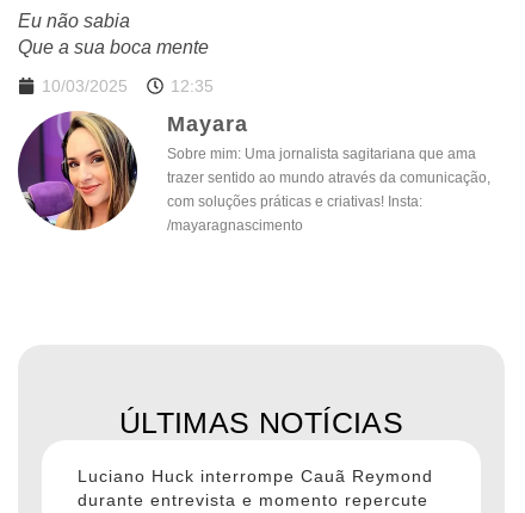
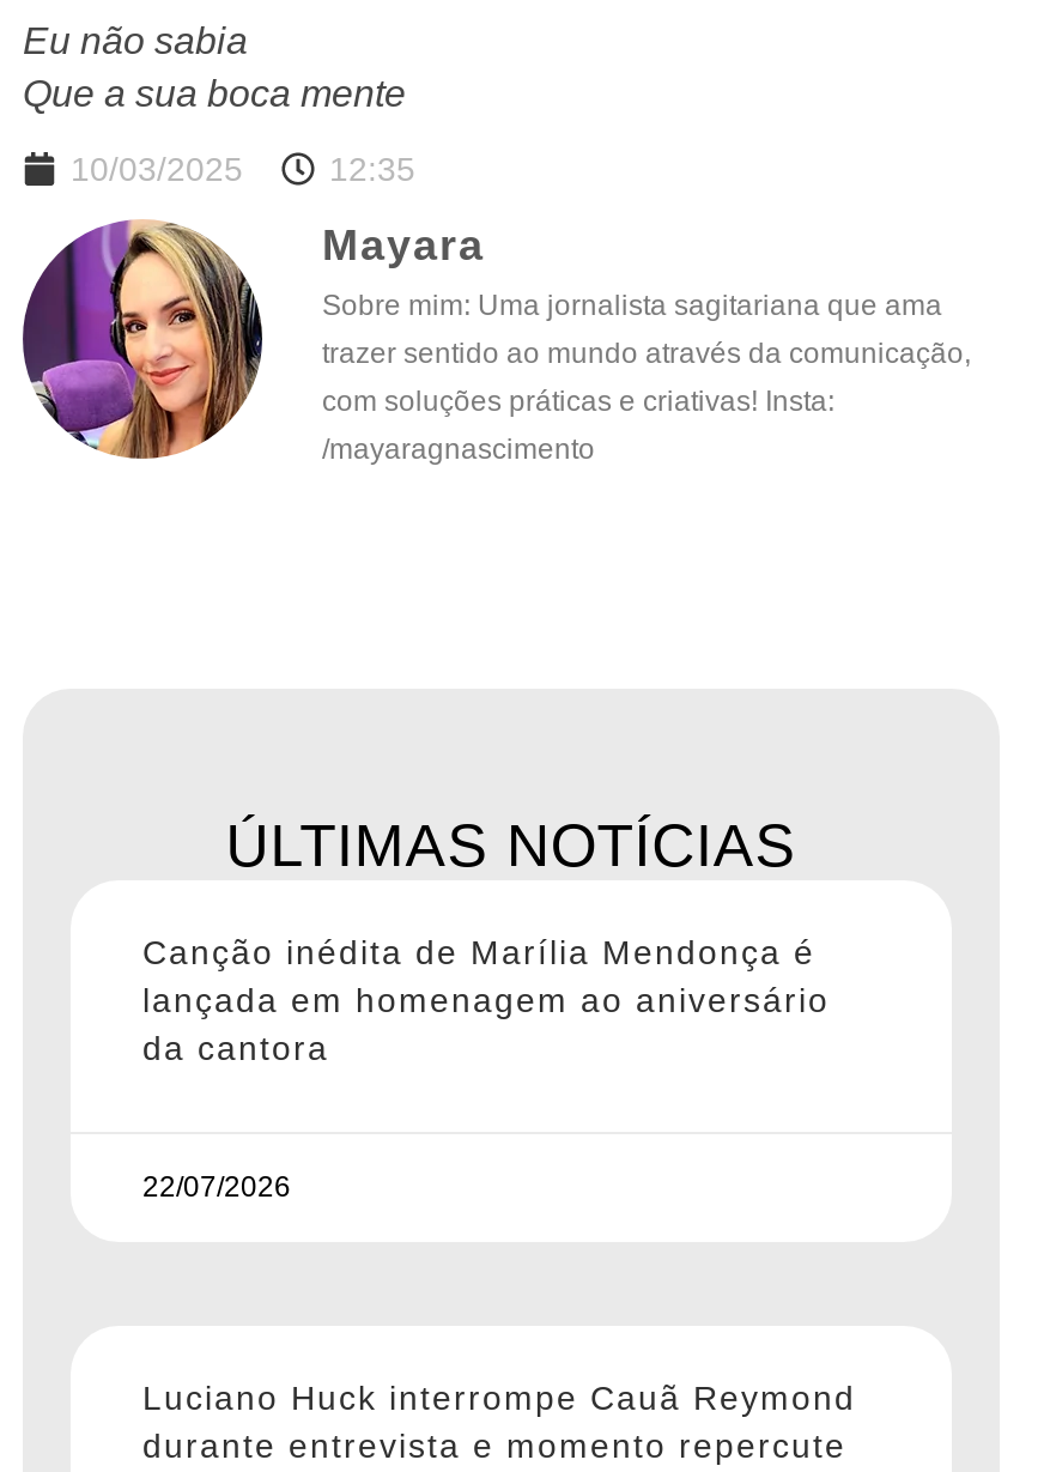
none -> [142,932,830,1066] Canção inédita de Marília Mendonça é | lançada em homenagem ao aniversário | da cantora
none -> [142,1169,291,1203] 22/07/2026

